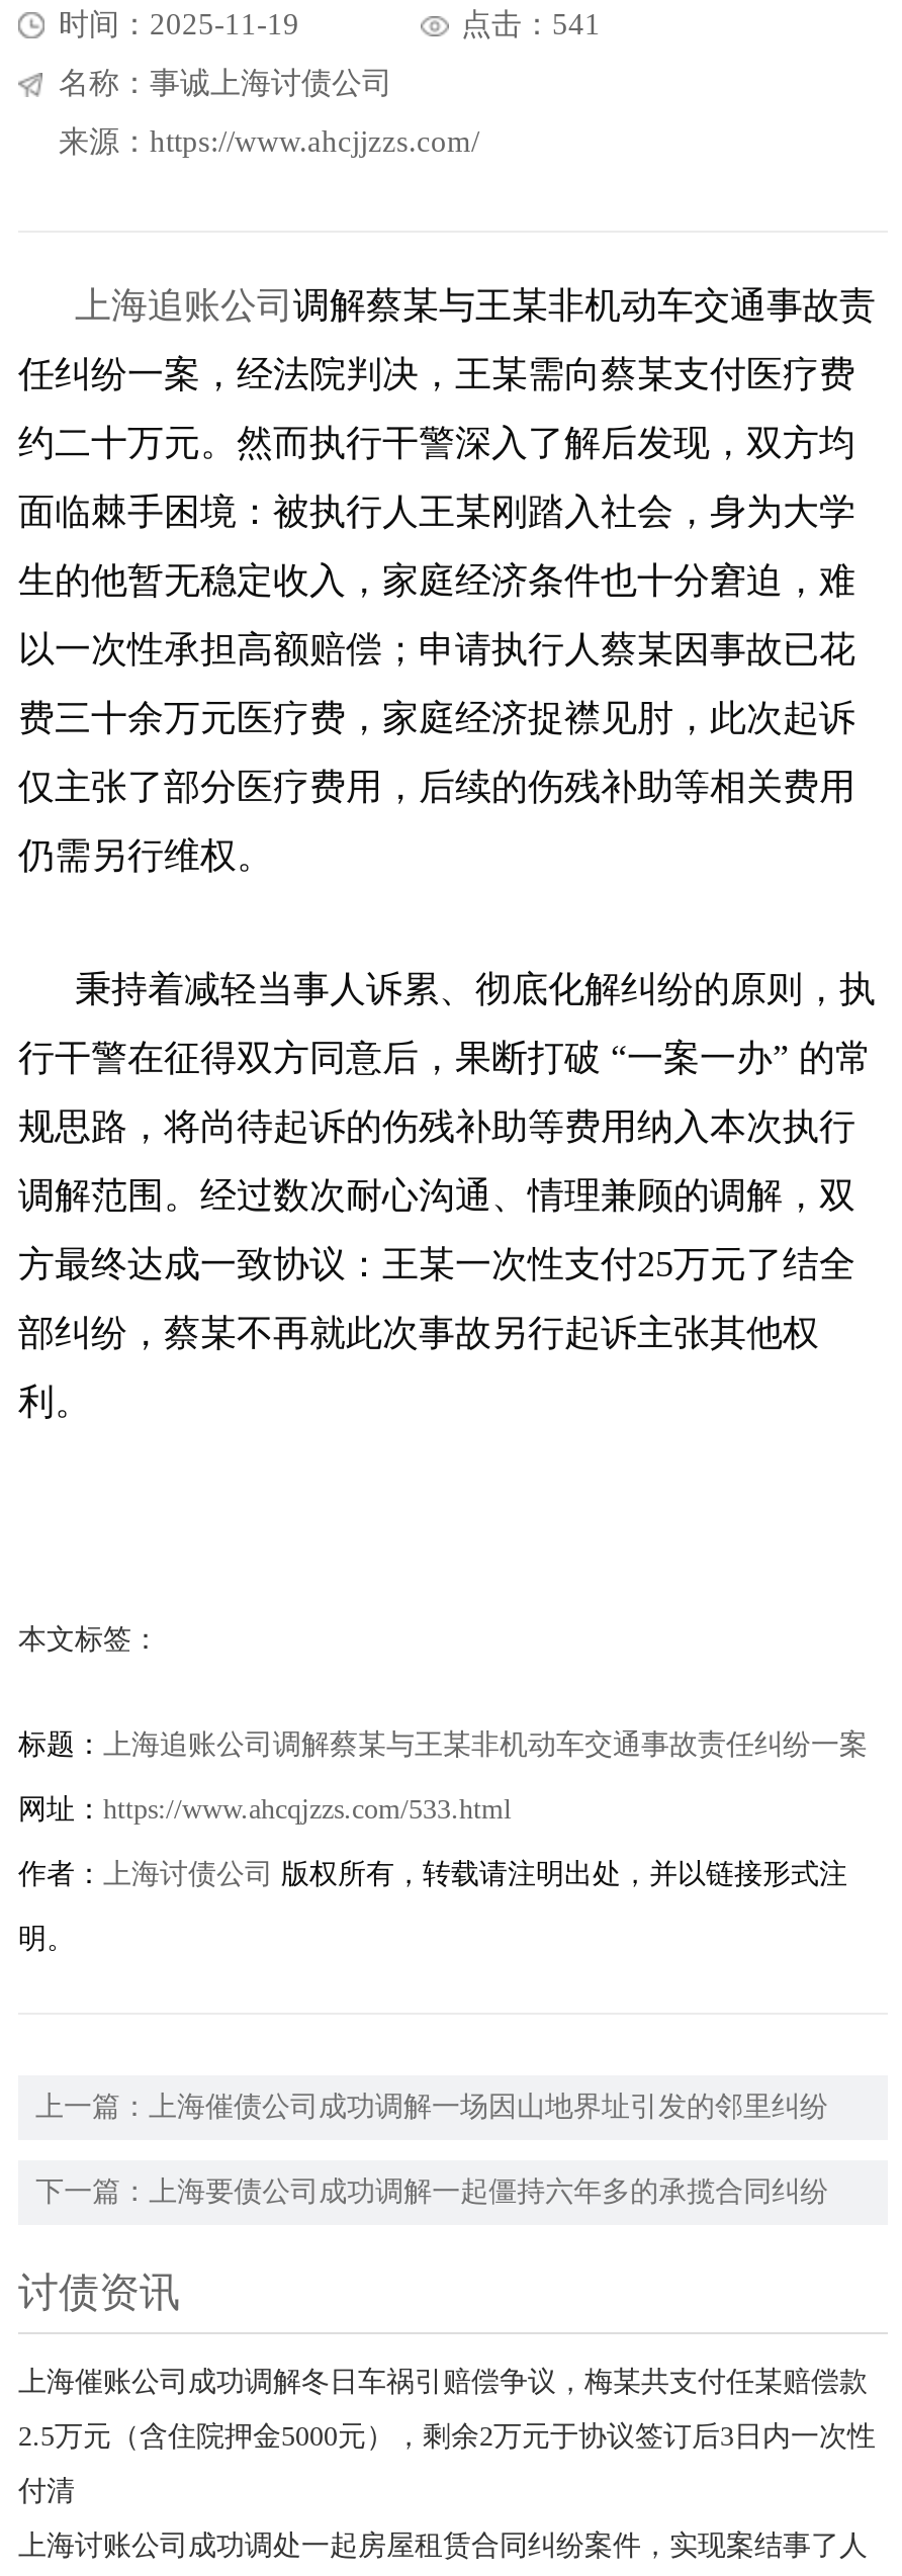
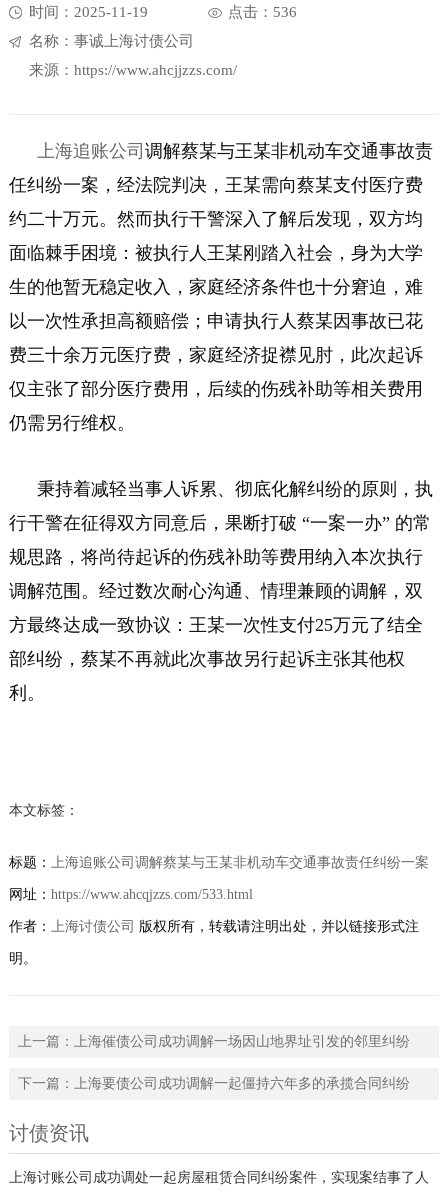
[461,8,601,40] 点击：541 -> [228,4,297,20] 点击：536
[18,2367,876,2506] 上海催账公司成功调解冬日车祸引赔偿争议，梅某共支付任某赔偿款 | 2.5万元（含住院押金5000元），剩余2万元于协议签订后3日内一次性 | 付清 -> none

